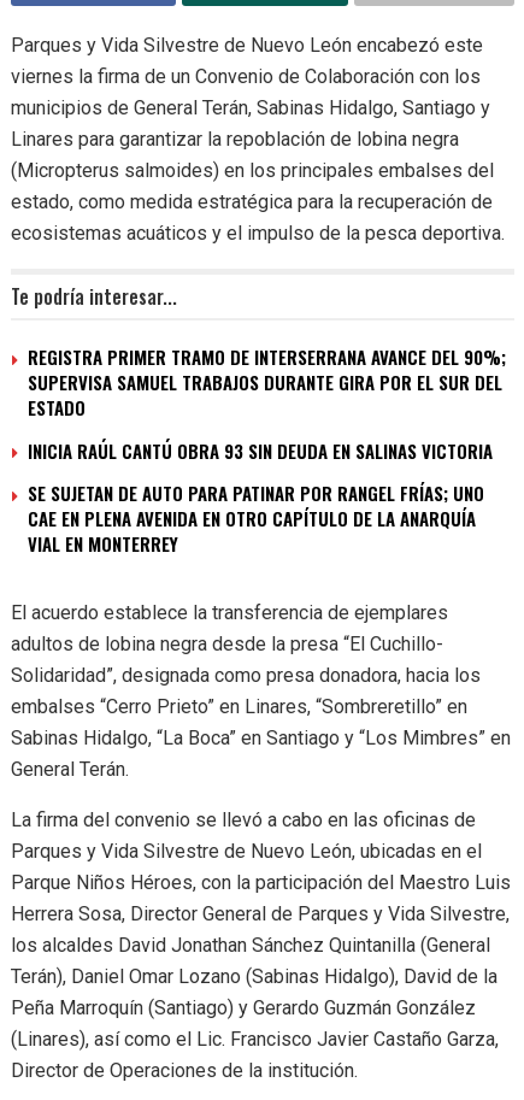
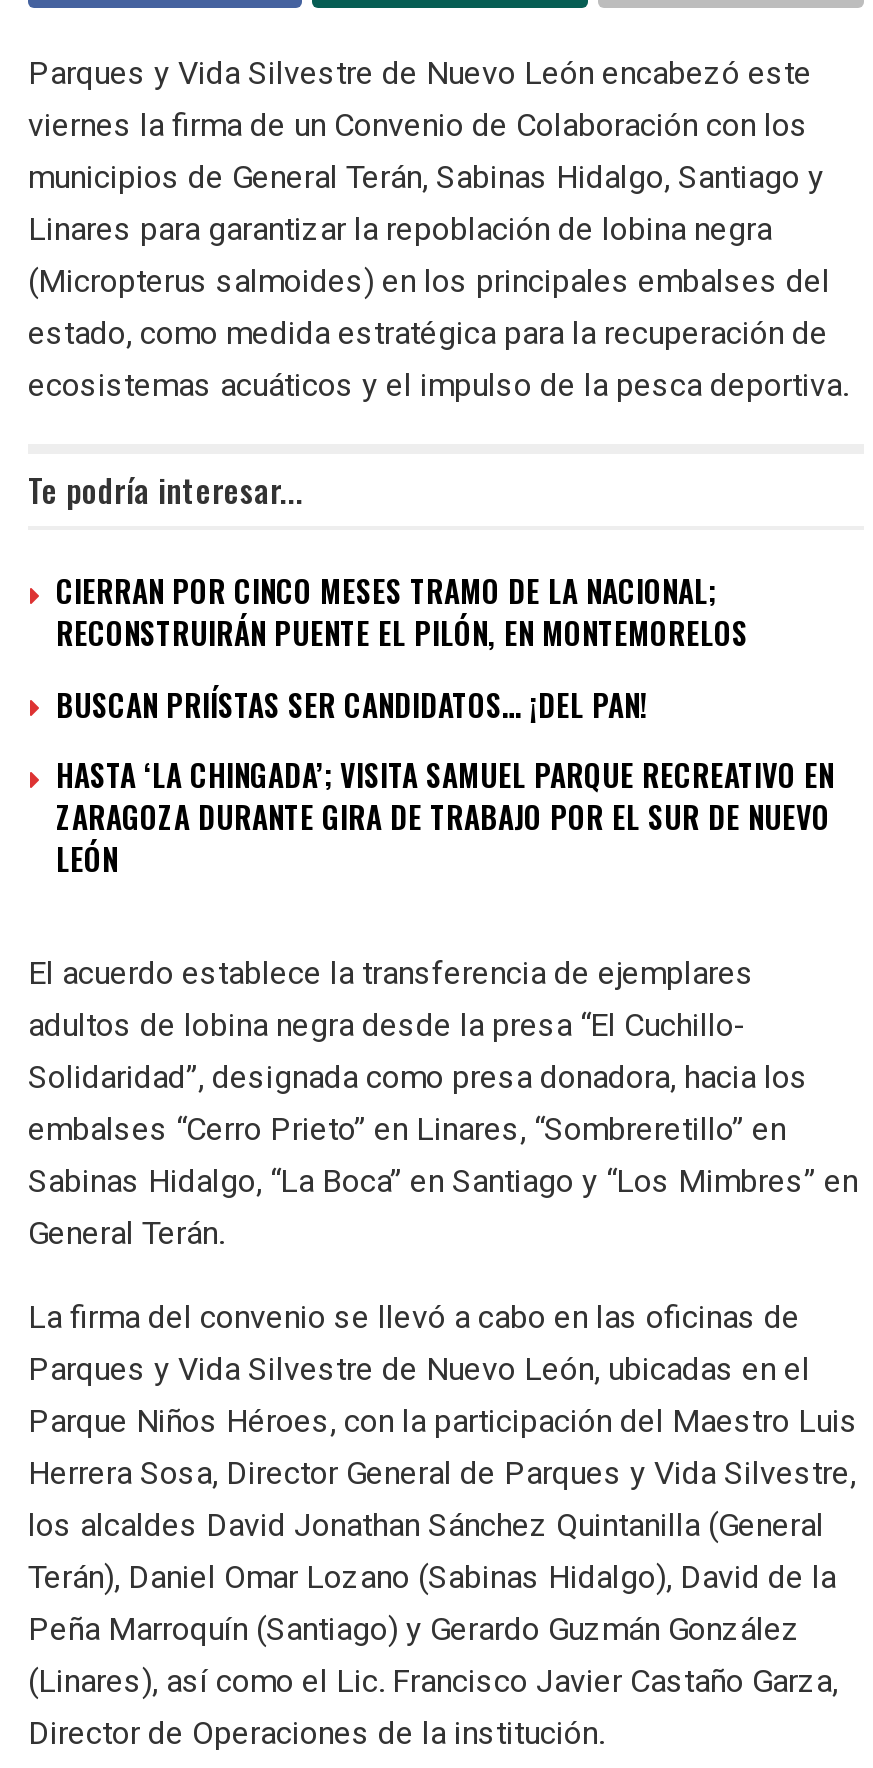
[28,343,506,420] REGISTRA PRIMER TRAMO DE INTERSERRANA AVANCE DEL 90%; | SUPERVISA SAMUEL TRABAJOS DURANTE GIRA POR EL SUR DEL | ESTADO -> [56,568,748,654] CIERRAN POR CINCO MESES TRAMO DE LA NACIONAL; | RECONSTRUIRÁN PUENTE EL PILÓN, EN MONTEMORELOS
[28,437,493,464] INICIA RAÚL CANTÚ OBRA 93 SIN DEUDA EN SALINAS VICTORIA -> [56,682,648,726] BUSCAN PRIÍSTAS SER CANDIDATOS… ¡DEL PAN!
[28,479,484,556] SE SUJETAN DE AUTO PARA PATINAR POR RANGEL FRÍAS; UNO | CAE EN PLENA AVENIDA EN OTRO CAPÍTULO DE LA ANARQUÍA | VIAL EN MONTERREY -> [56,752,834,880] HASTA ‘LA CHINGADA’; VISITA SAMUEL PARQUE RECREATIVO EN | ZARAGOZA DURANTE GIRA DE TRABAJO POR EL SUR DE NUEVO | LEÓN

